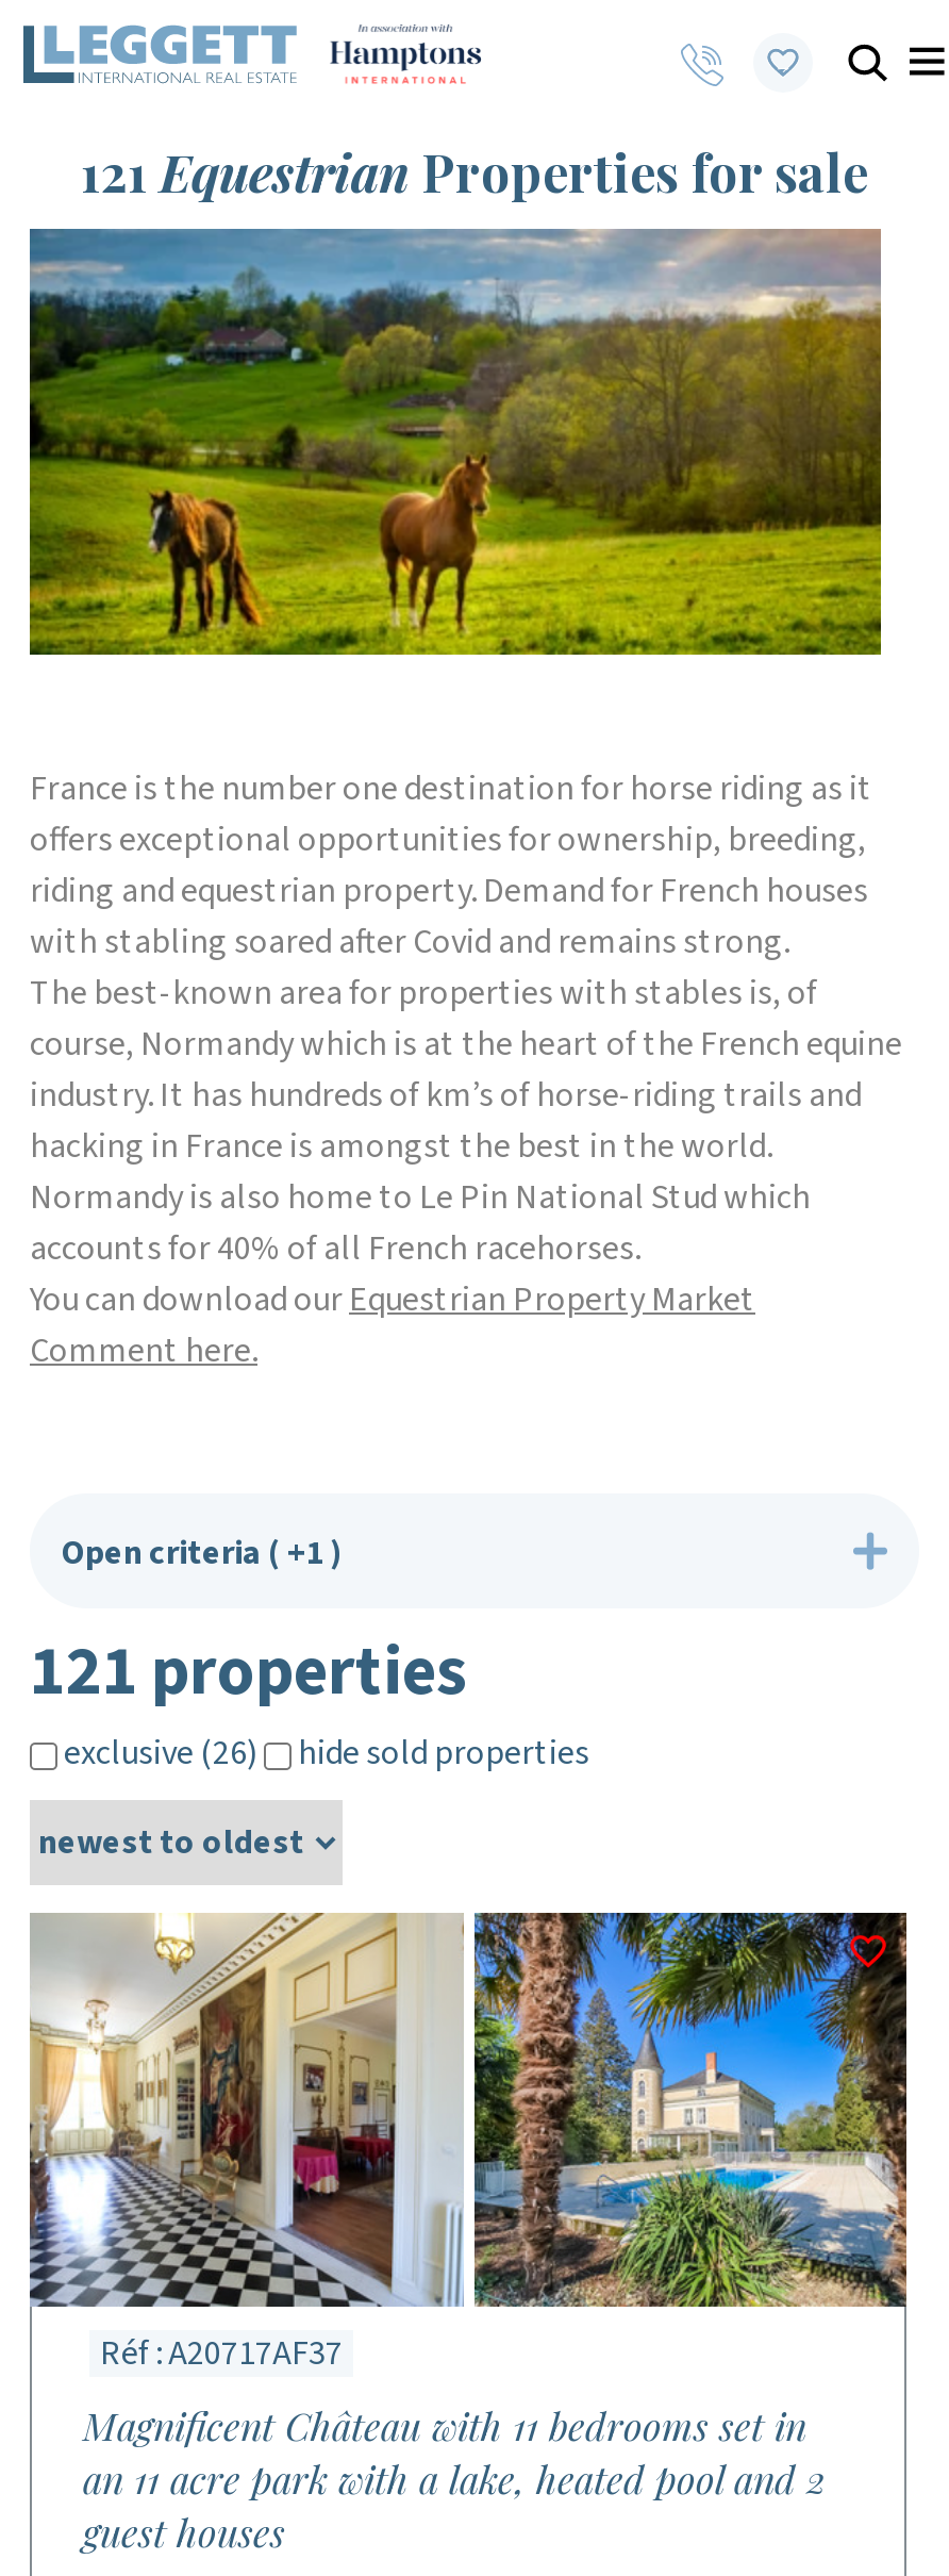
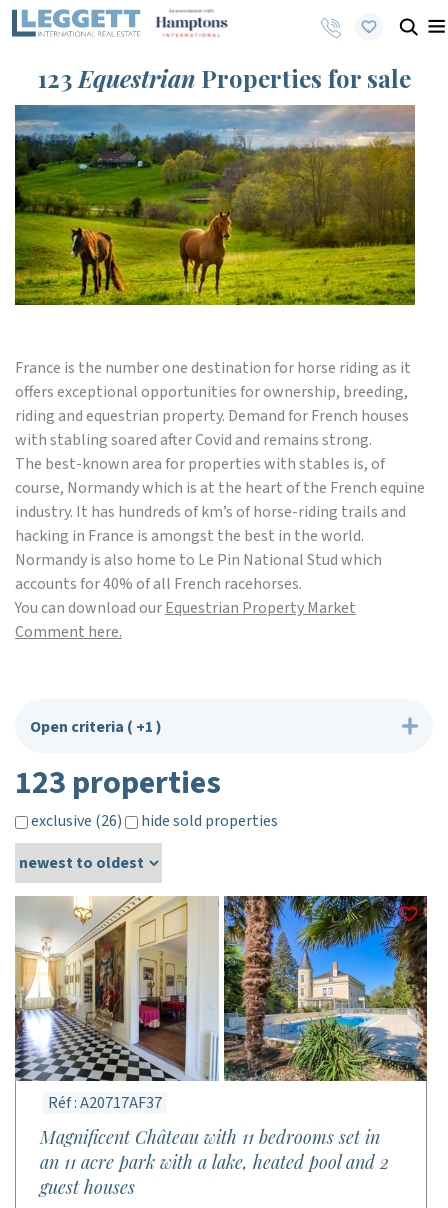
[81,137,868,205] 121 Equestrian Properties for sale -> [37,62,410,94] 123 Equestrian Properties for sale
[30,1623,468,1721] 121 properties -> [15,760,221,806] 123 properties

